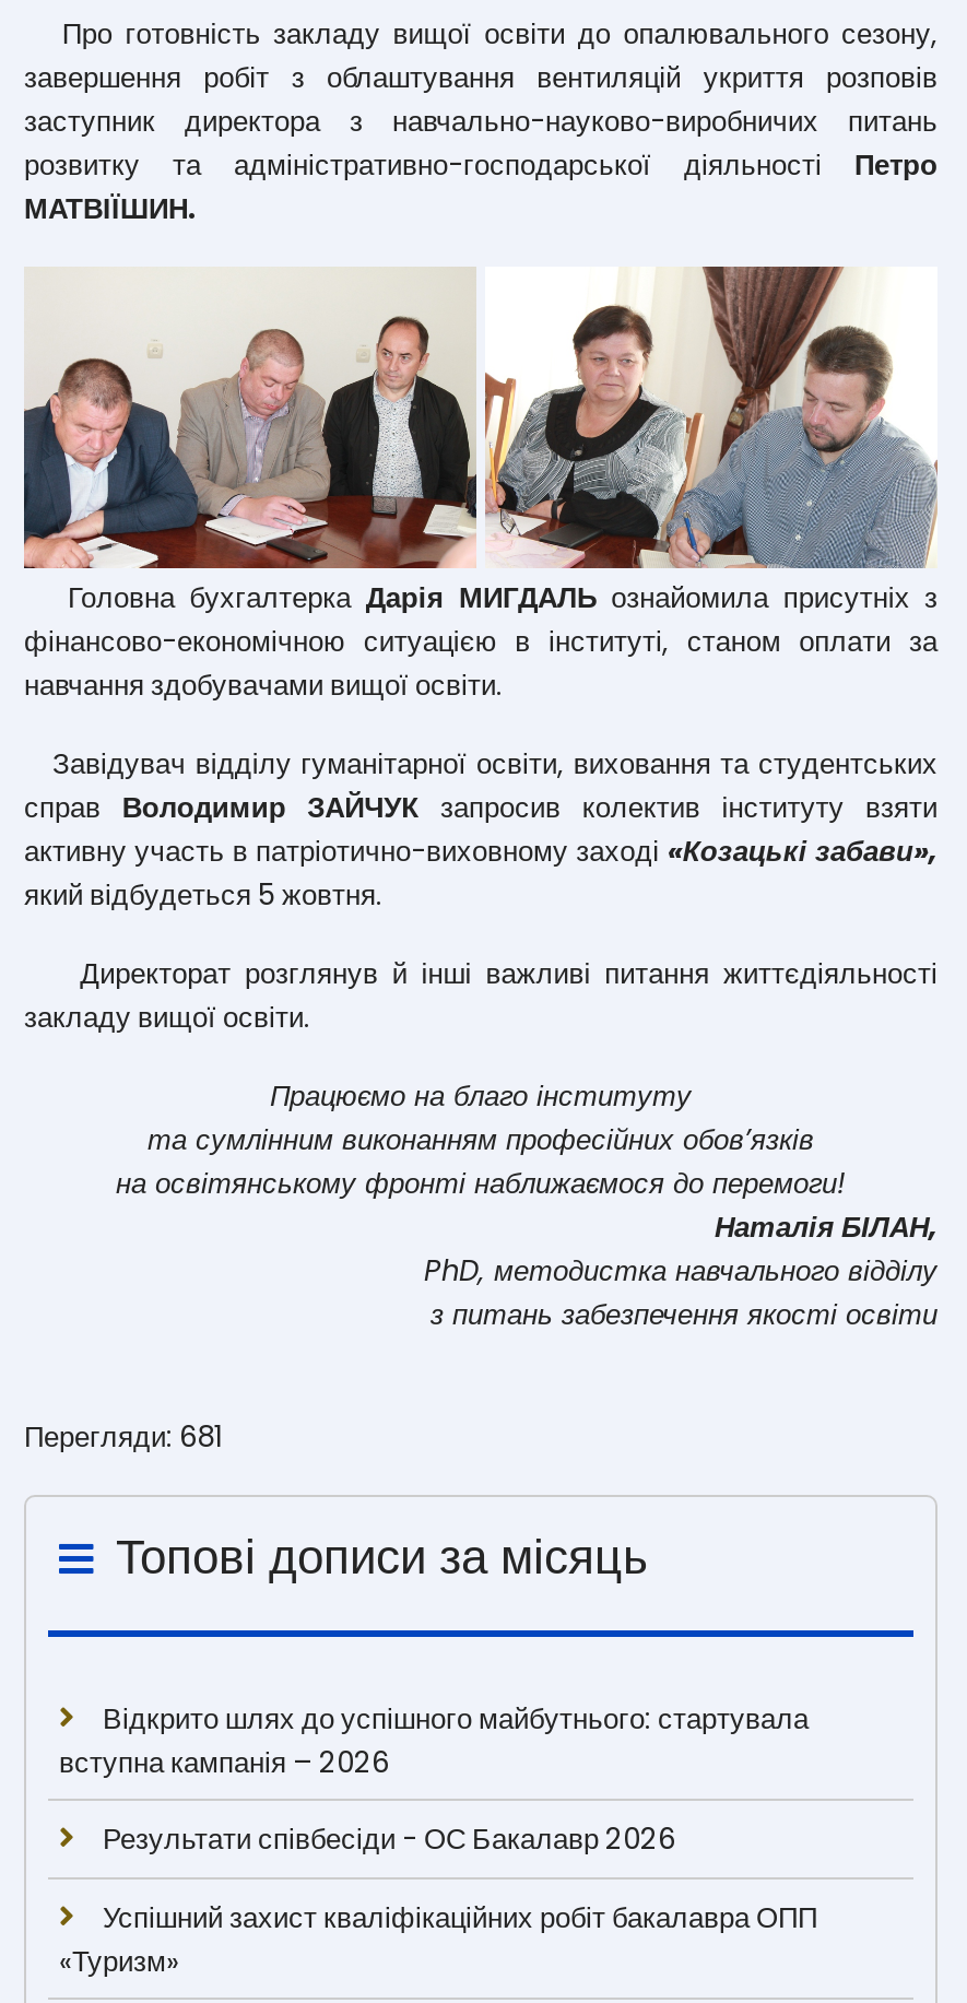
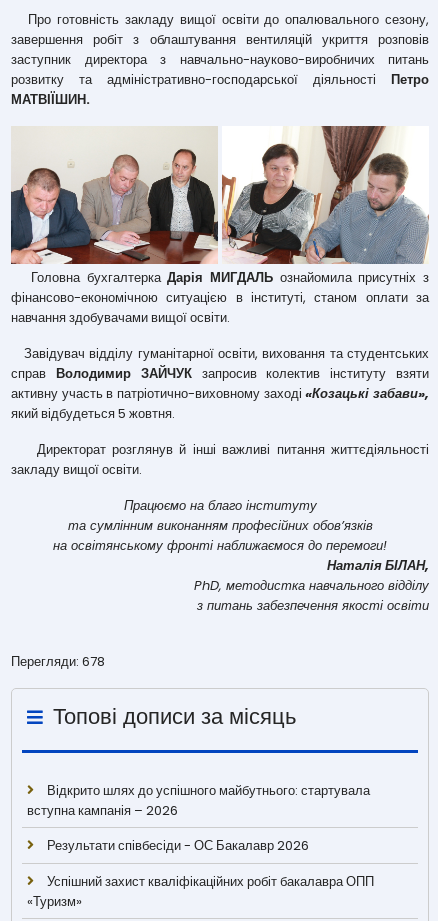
[24,1417,223,1459] Перегляди: 681 -> [11,652,105,671] Перегляди: 678

